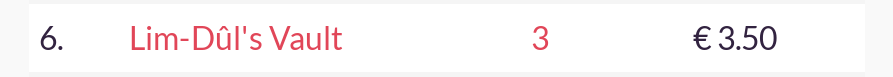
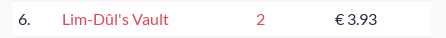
[531,18,549,56] 3 -> [256,9,265,28] 2
[693,18,777,56] € 3.50 -> [335,9,377,28] € 3.93

